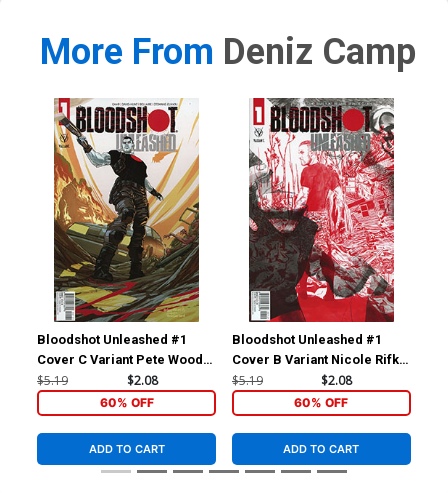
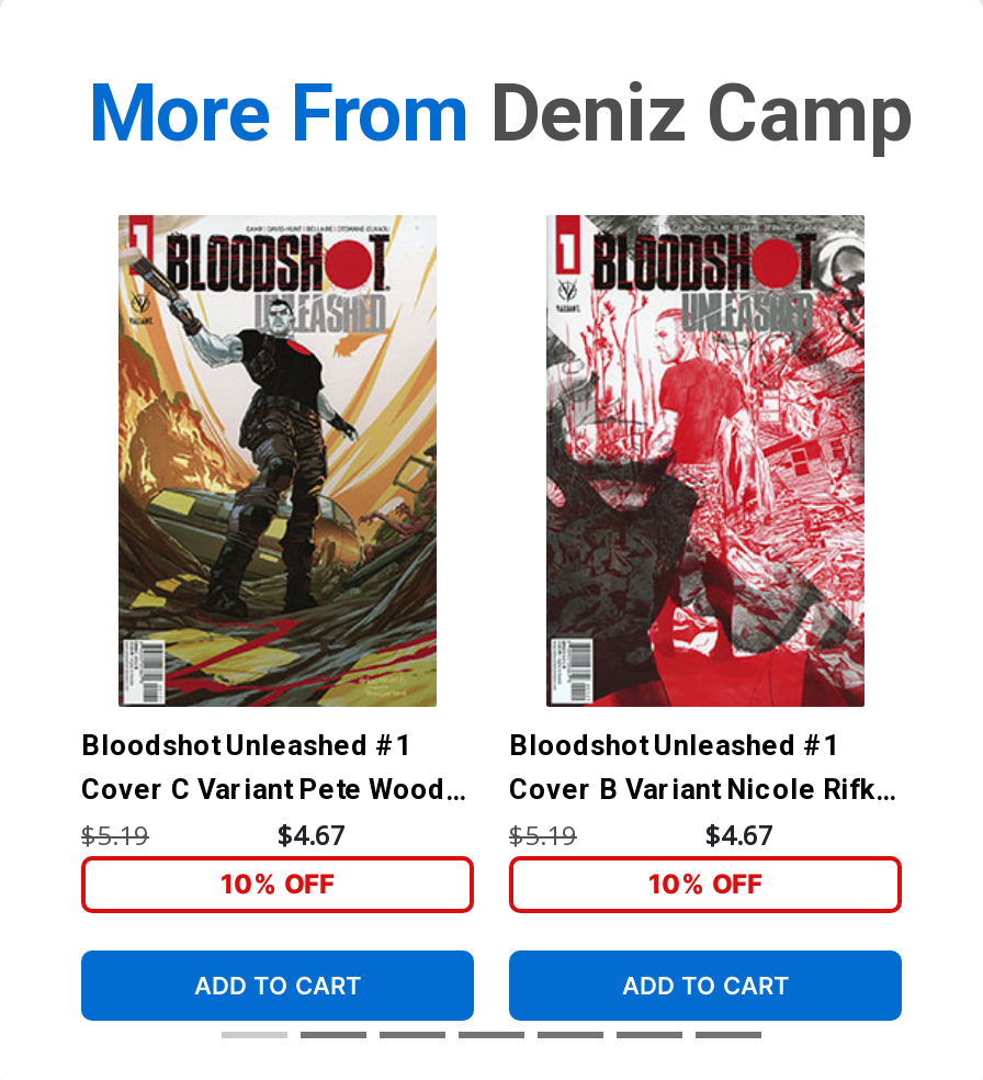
[126,372,157,389] $2.08 -> [278,817,346,855] $4.67
[321,372,352,389] $2.08 -> [705,817,773,855] $4.67
[99,395,153,410] 60% OFF -> [221,867,335,900] 10% OFF
[294,395,348,410] 60% OFF -> [648,867,762,900] 10% OFF

